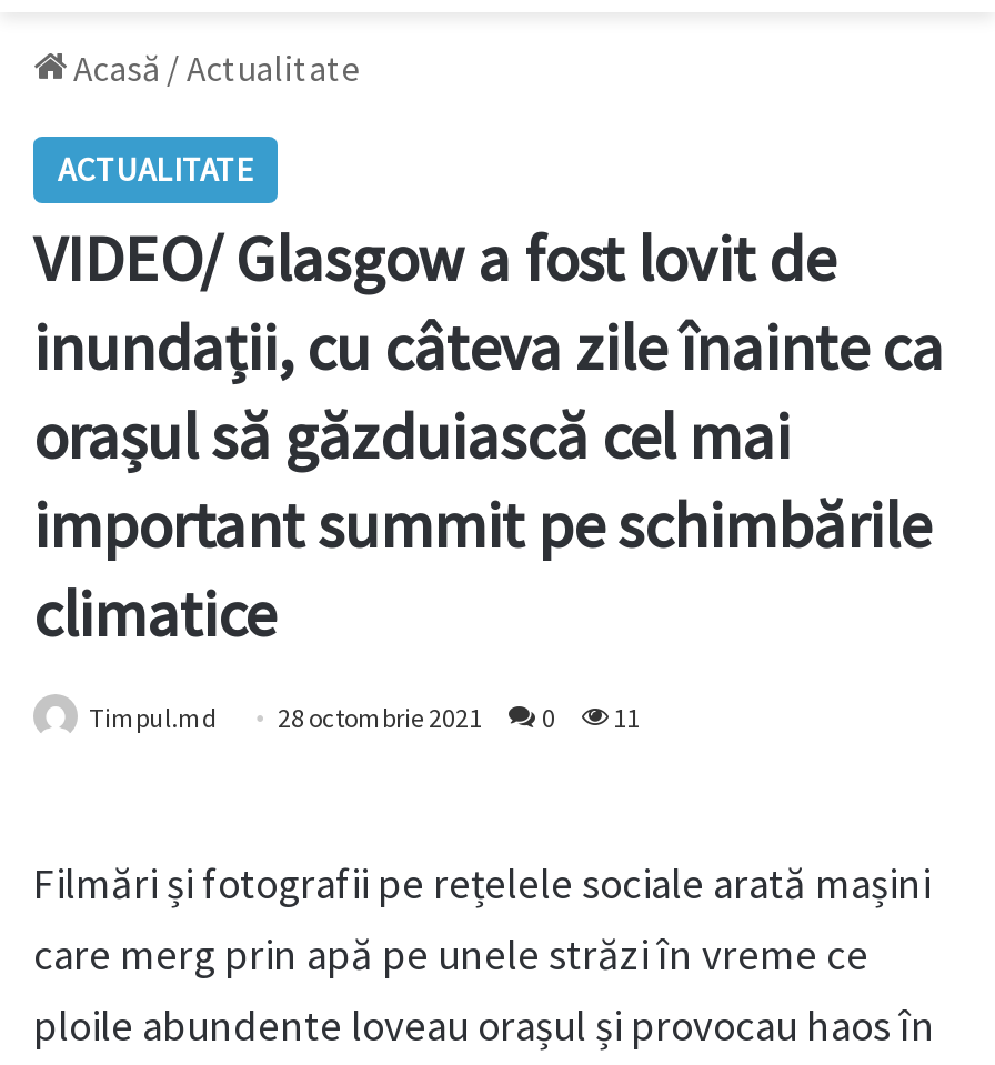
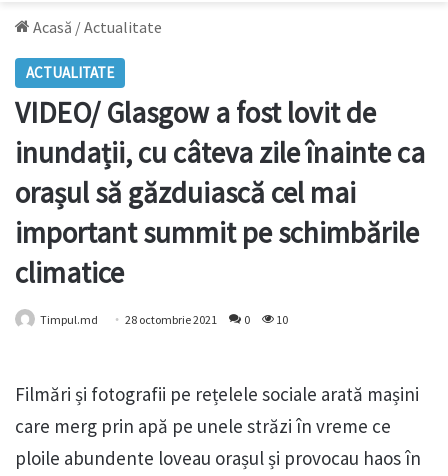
[89,702,640,735] Timpul.md 28 octombrie 2021 0 11 -> [40,312,288,327] Timpul.md 28 octombrie 2021 0 10

